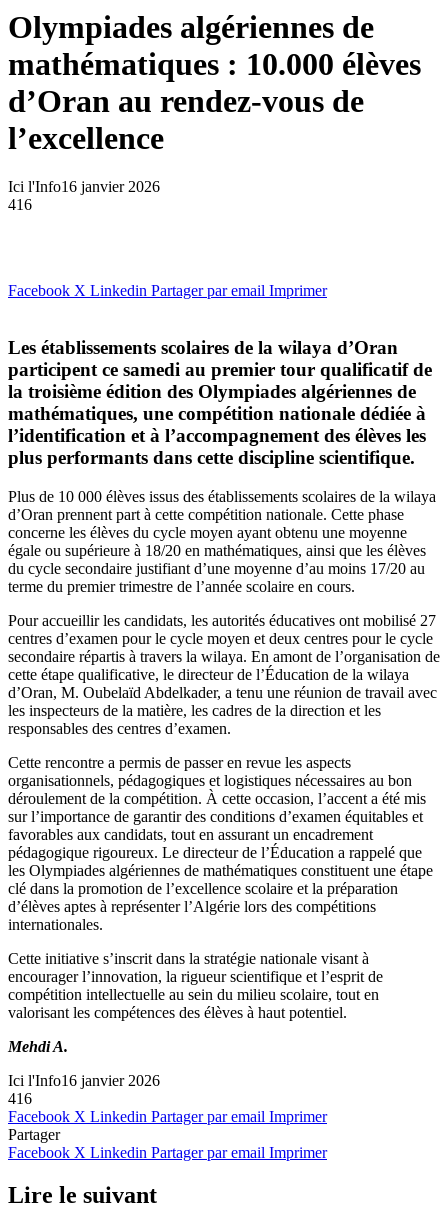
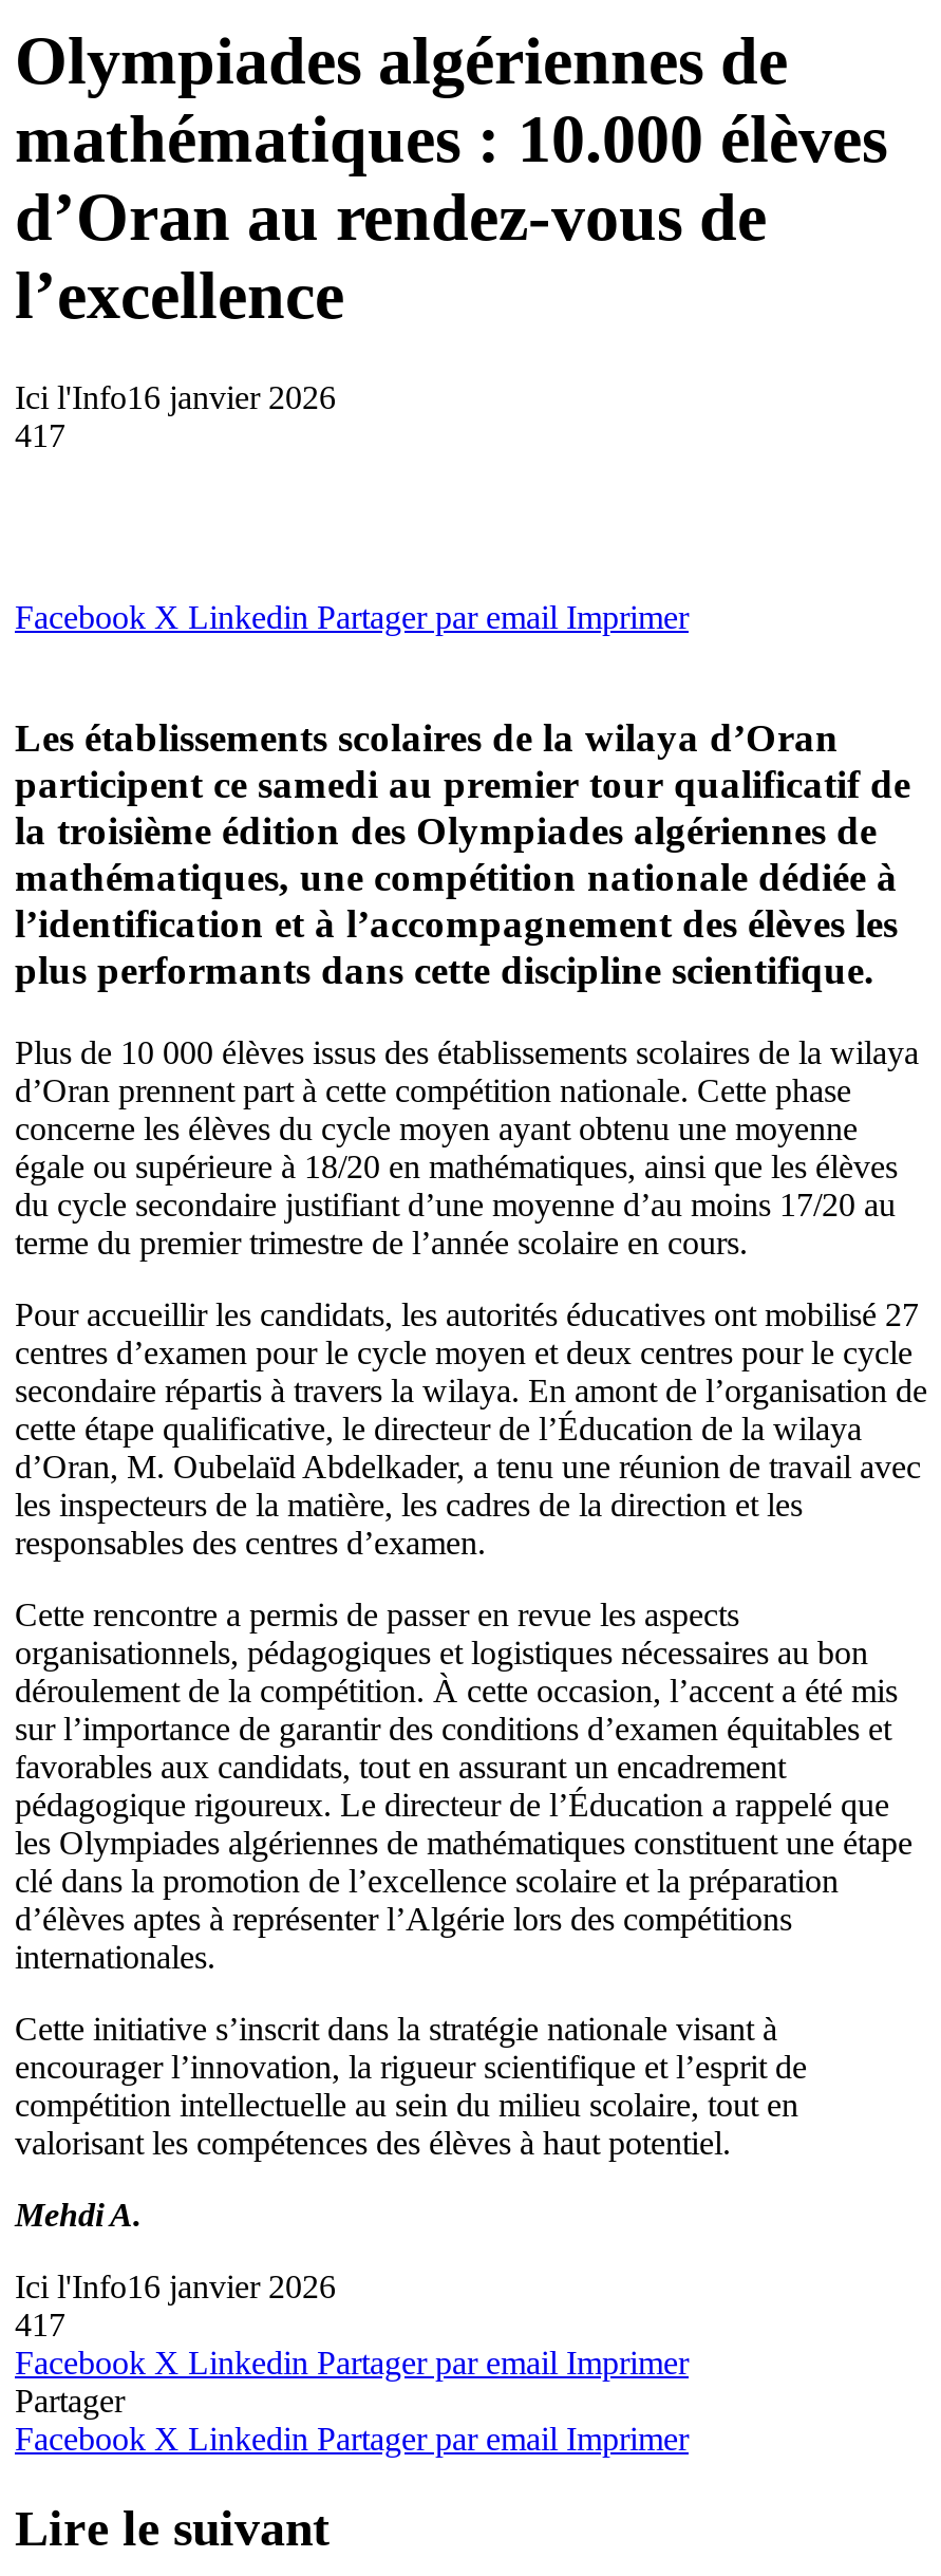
[8,196,32,213] 416 -> [15,418,65,454] 417
[8,1090,32,1107] 416 -> [15,2306,65,2342] 417

